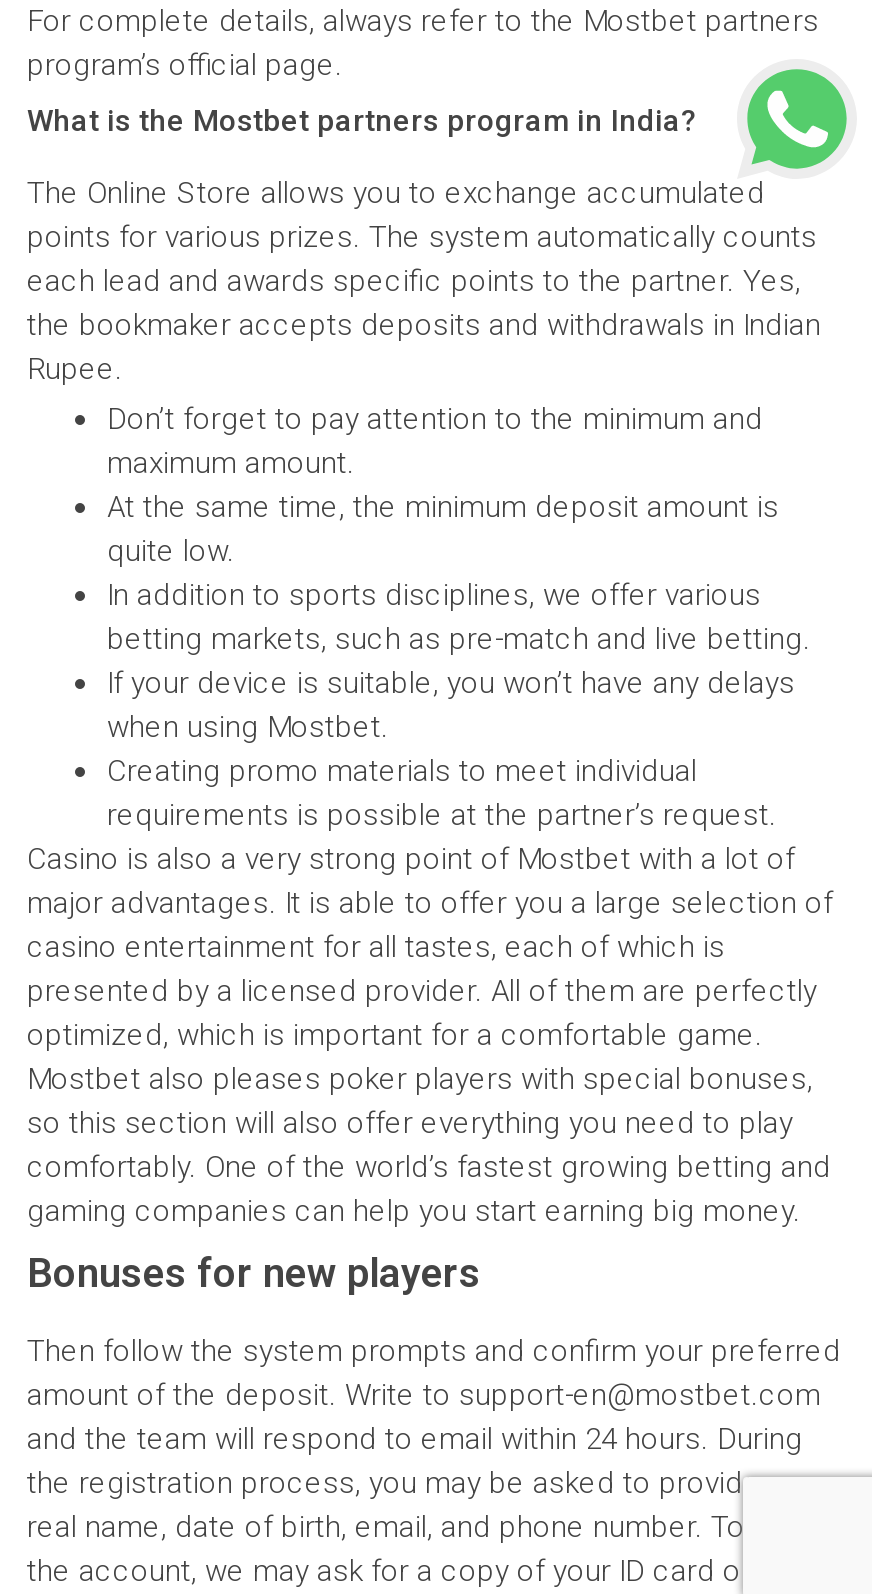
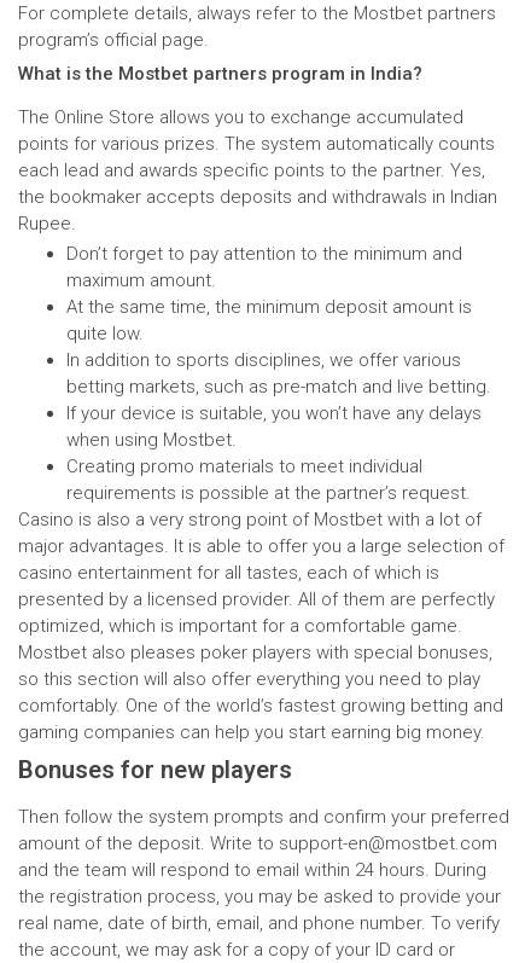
[739,62,855,176] [image] -> none

